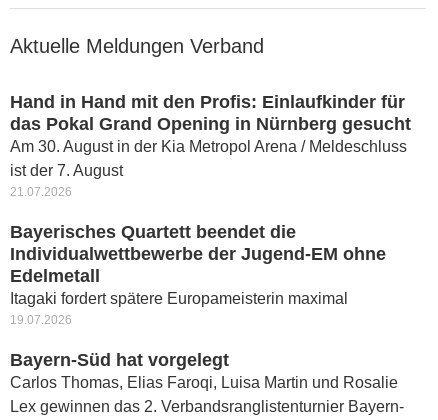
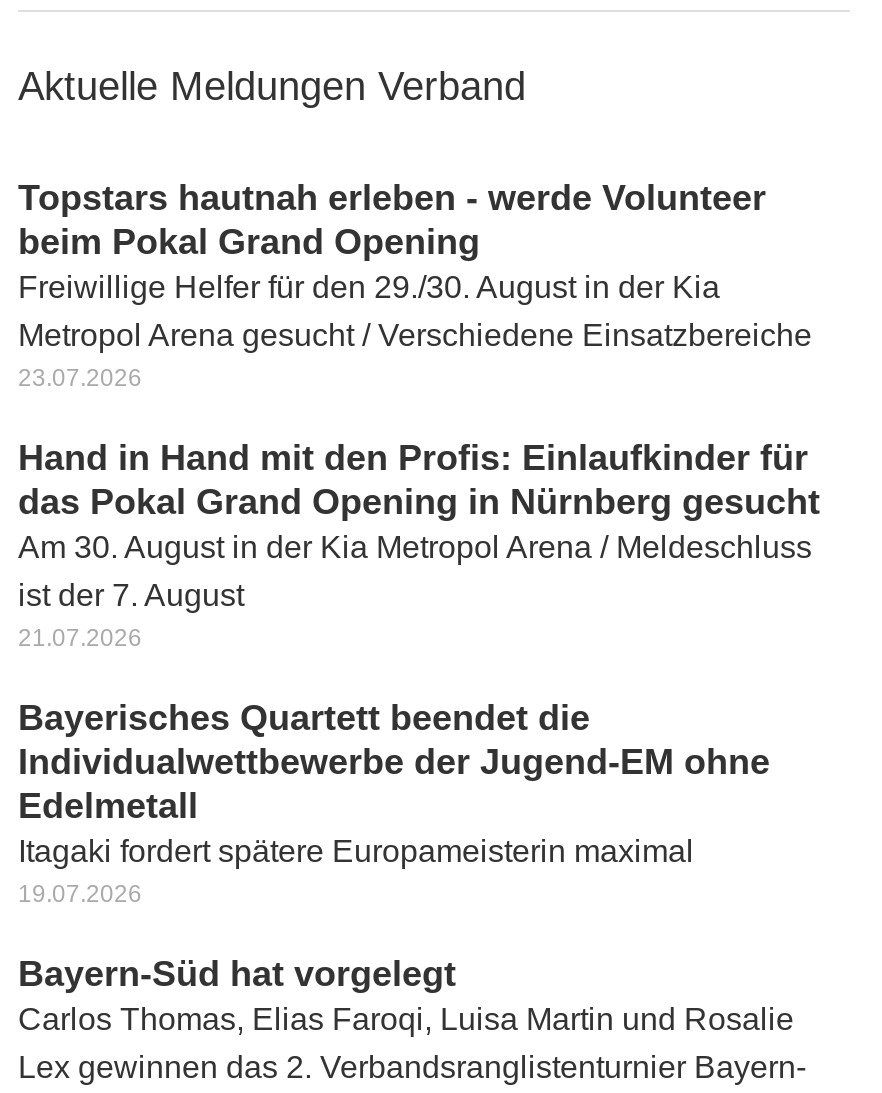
none -> [18,178,812,392] Topstars hautnah erleben - werde Volunteer | beim Pokal Grand Opening | Freiwillige Helfer für den 29./30. August in der Kia | Metropol Arena gesucht / Verschiedene Einsatzbereiche | 23.07.2026

